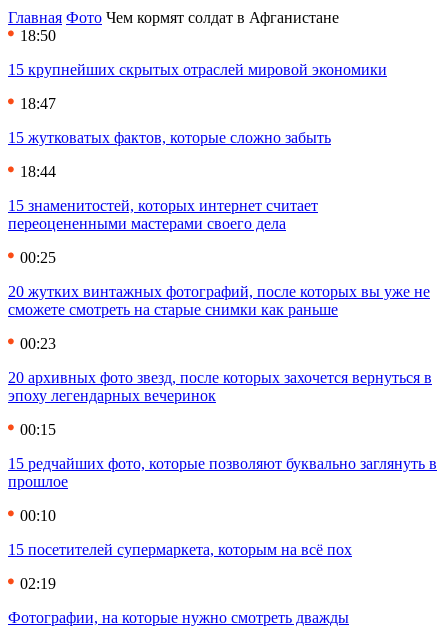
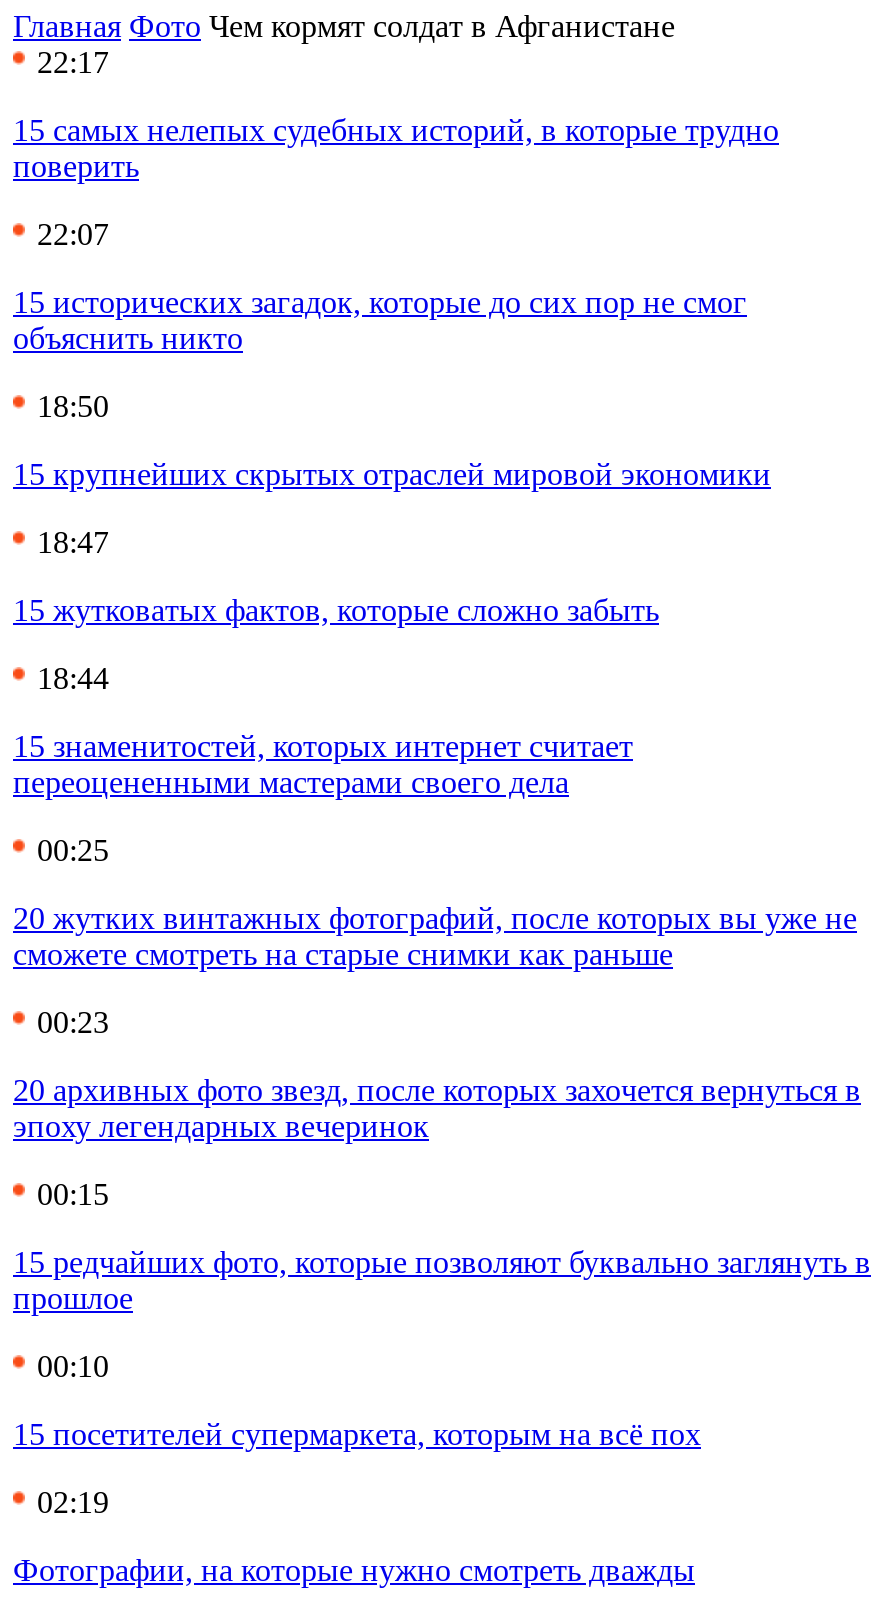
none -> [13,45,779,355] 22:17 | 15 самых нелепых судебных историй, в которые трудно | поверить | 22:07 | 15 исторических загадок, которые до сих пор не смог | объяснить никто

